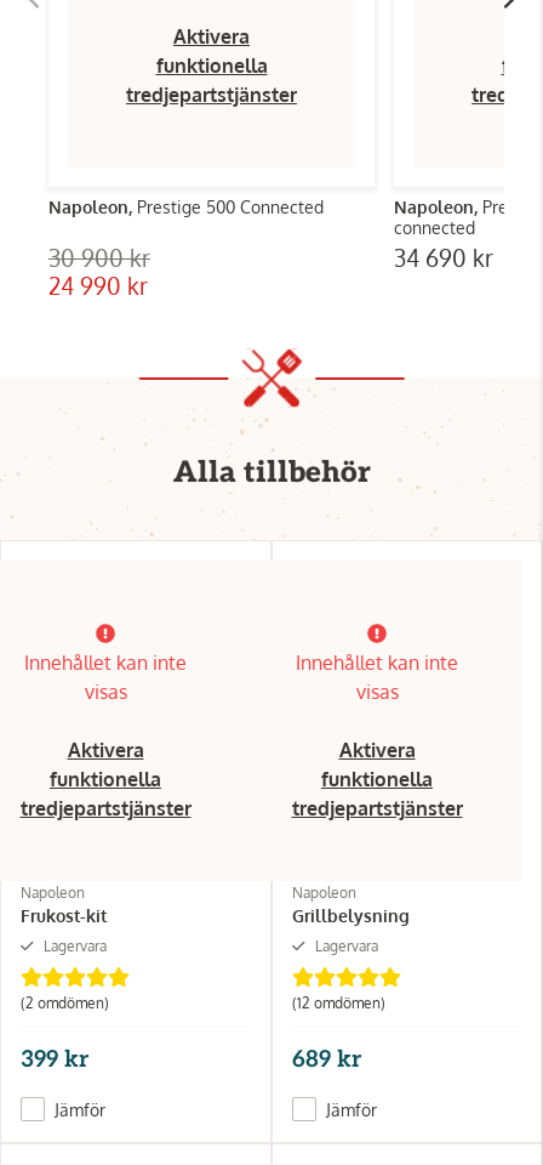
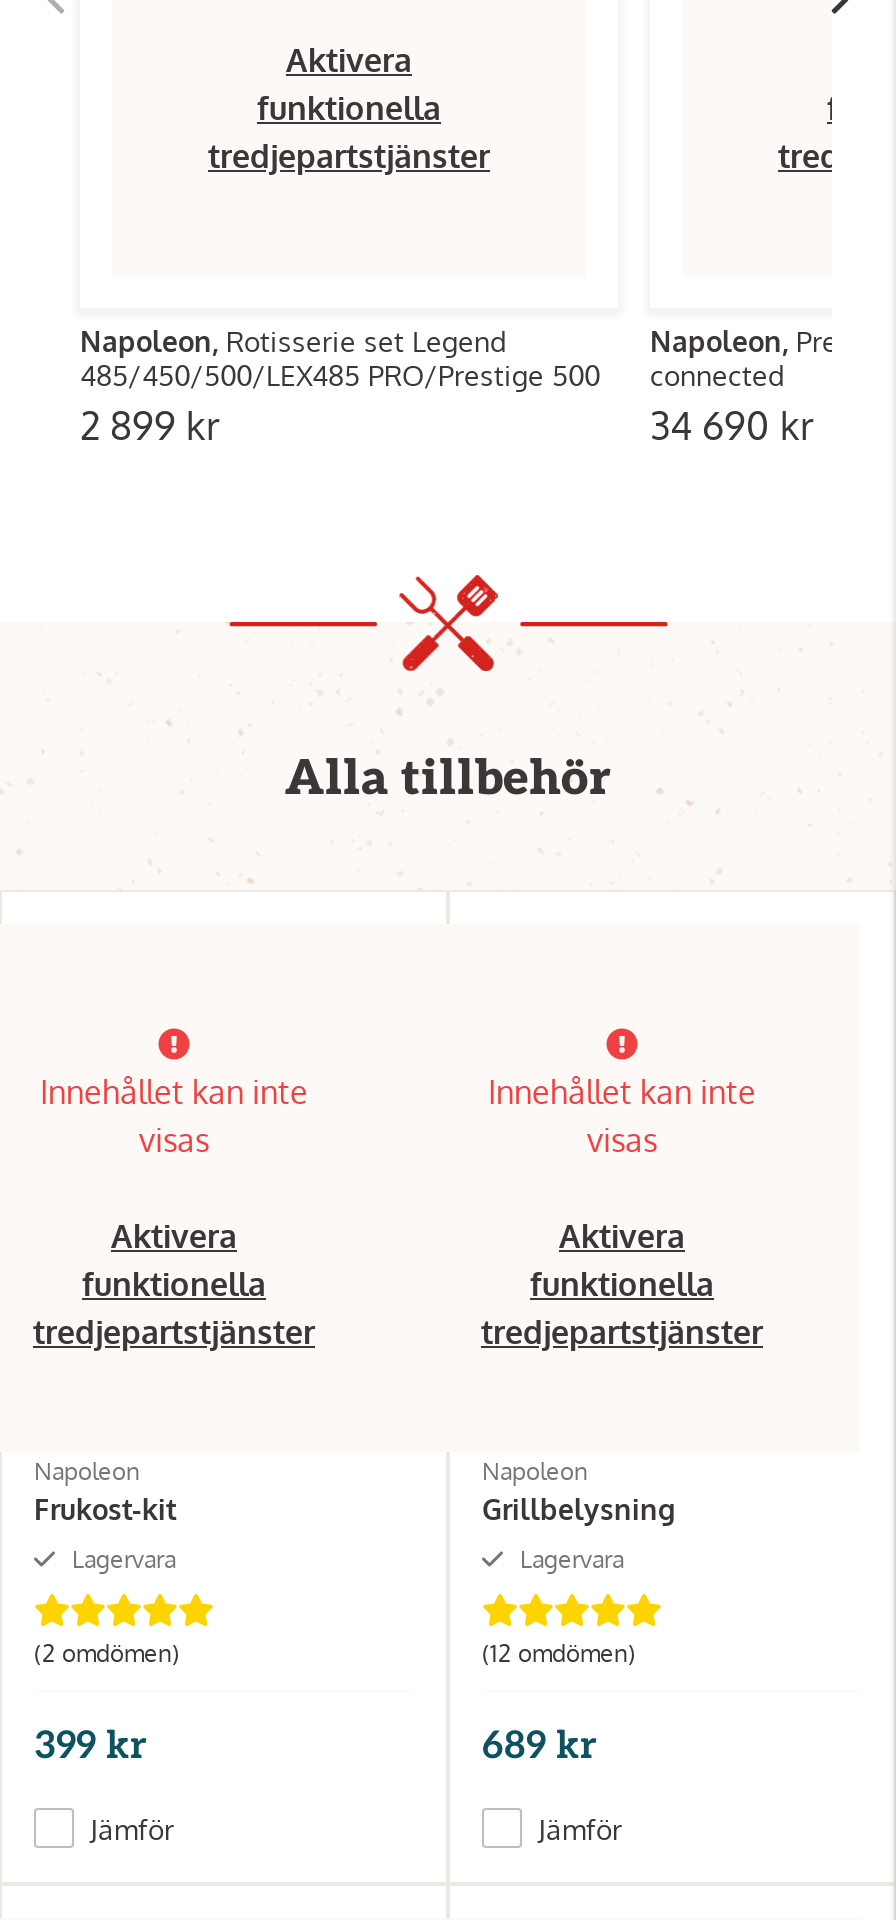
[48,196,324,299] Napoleon, Prestige 500 Connected | 30 900 kr | 24 990 kr -> [80,323,600,447] Napoleon, Rotisserie set Legend | 485/450/500/LEX485 PRO/Prestige 500 | 2 899 kr

